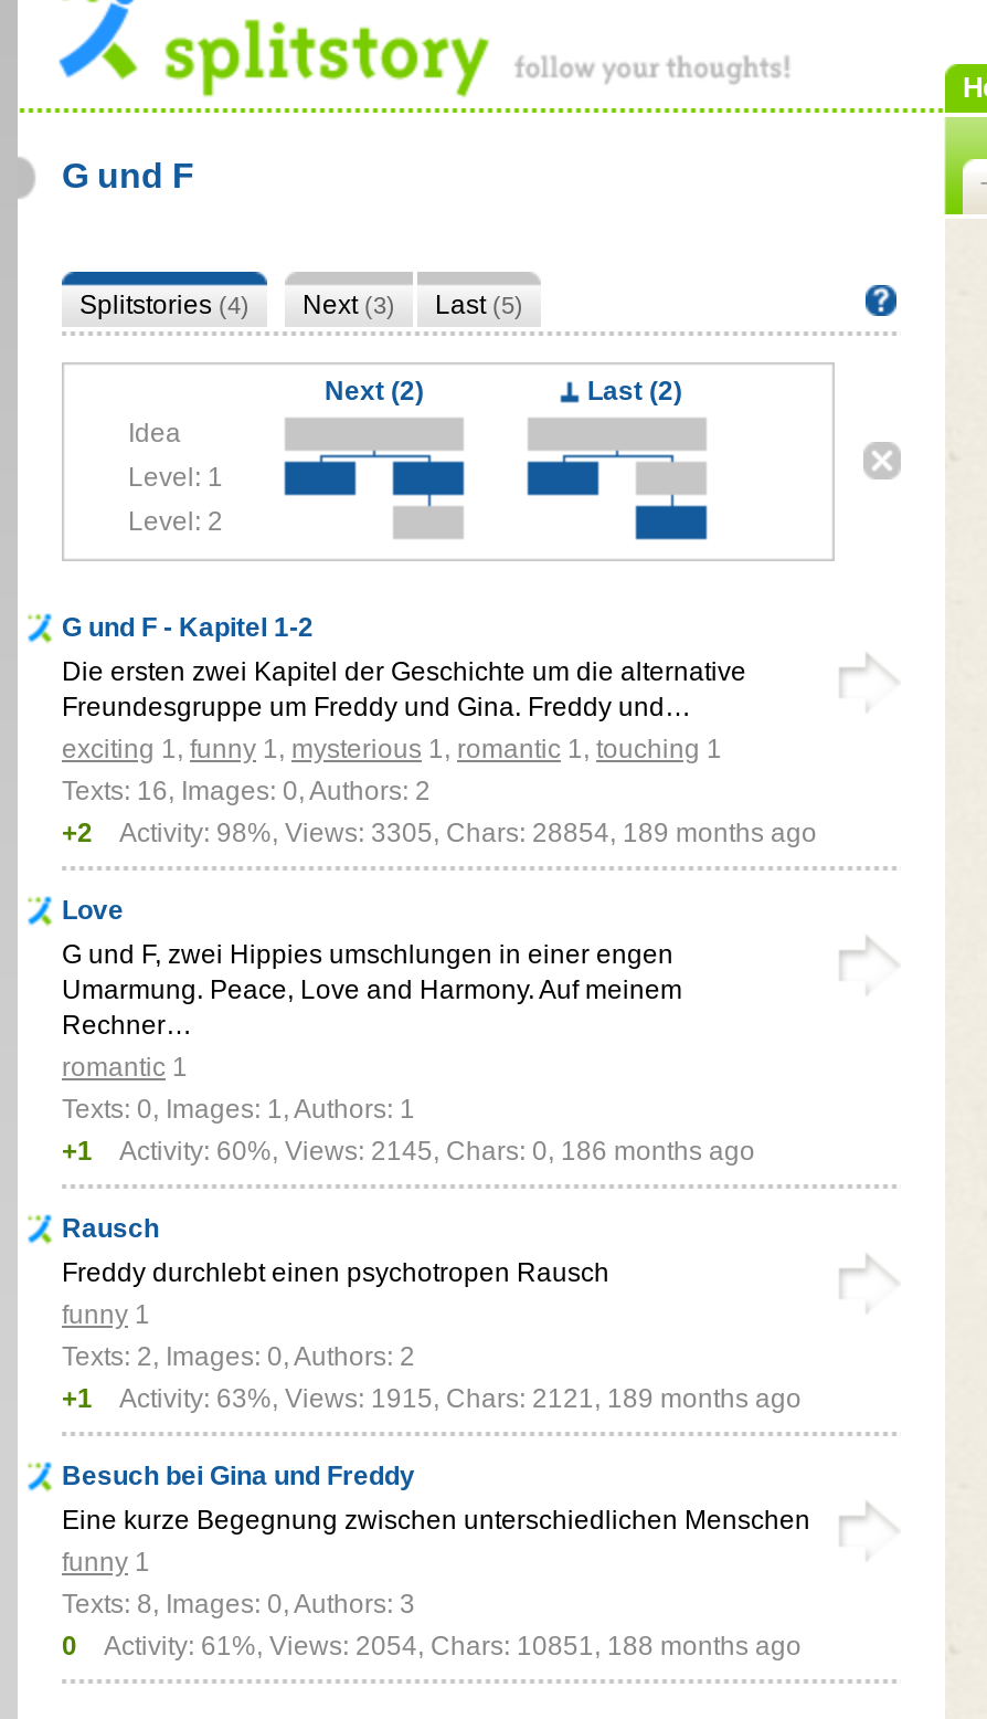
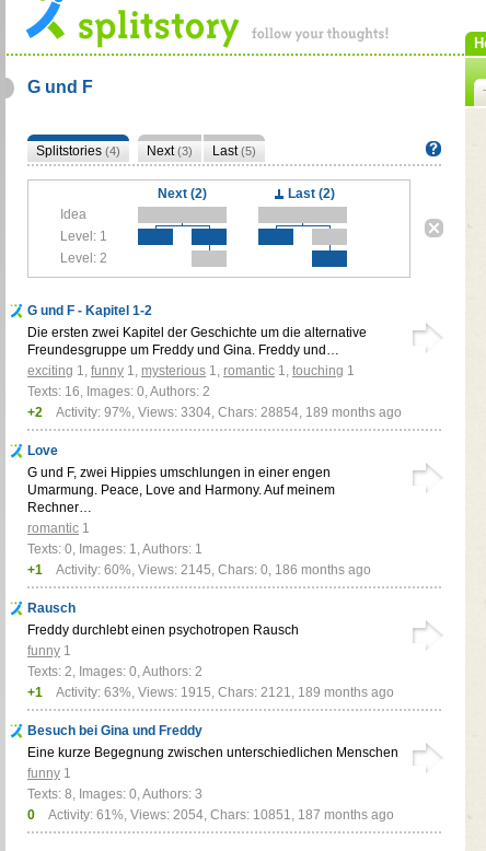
[115,818,817,848] Activity: 98%, Views: 3305, Chars: 28854, 189 months ago -> [54,405,402,420] Activity: 97%, Views: 3304, Chars: 28854, 189 months ago
[99,1631,802,1662] Activity: 61%, Views: 2054, Chars: 10851, 188 months ago -> [46,807,394,823] Activity: 61%, Views: 2054, Chars: 10851, 187 months ago

